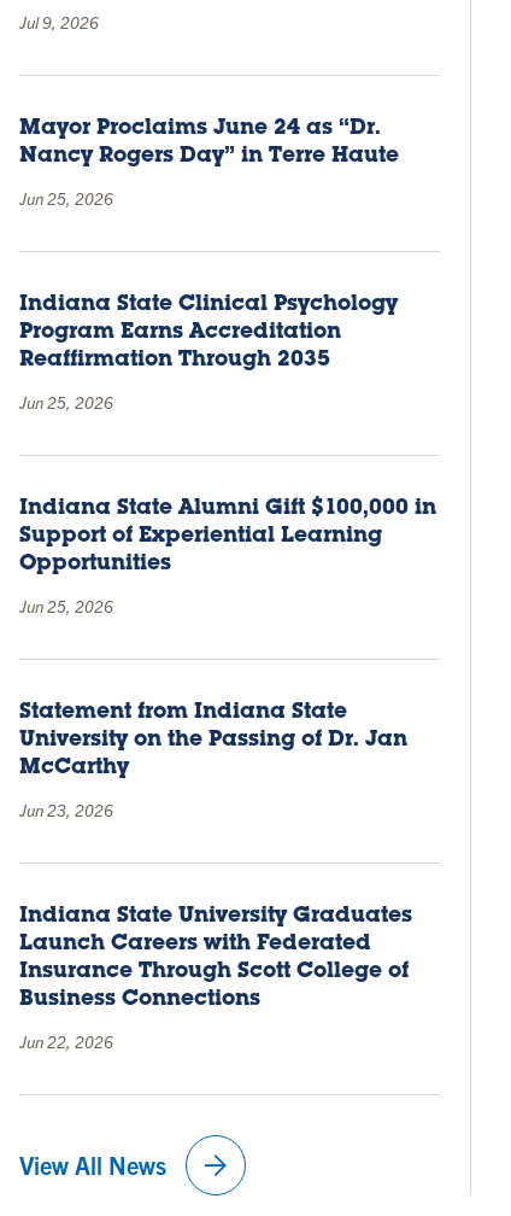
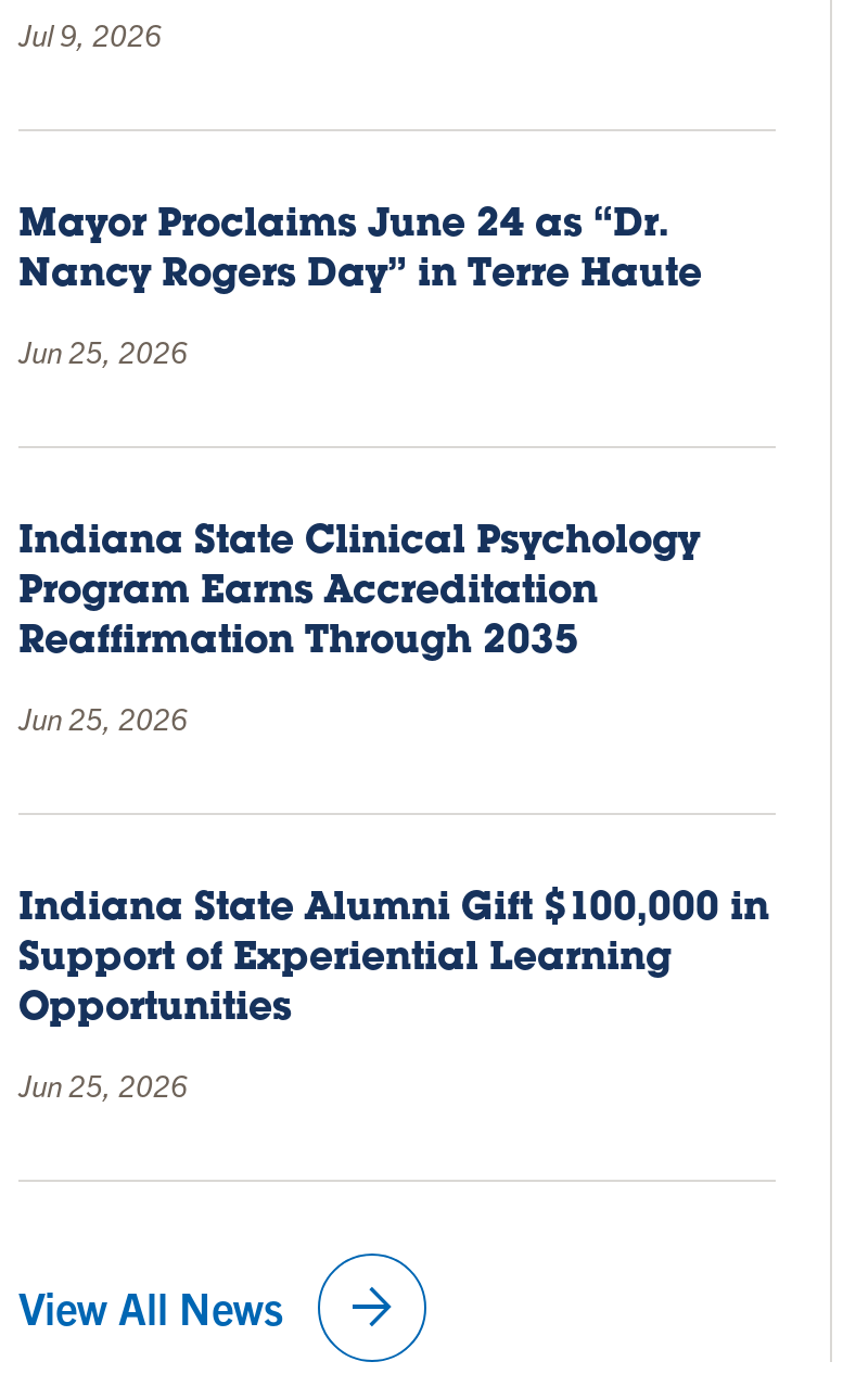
[19,702,407,820] Statement from Indiana State | University on the Passing of Dr. Jan | McCarthy | Jun 23, 2026 -> none
[19,906,412,1051] Indiana State University Graduates | Launch Careers with Federated | Insurance Through Scott College of | Business Connections | Jun 22, 2026 -> none

